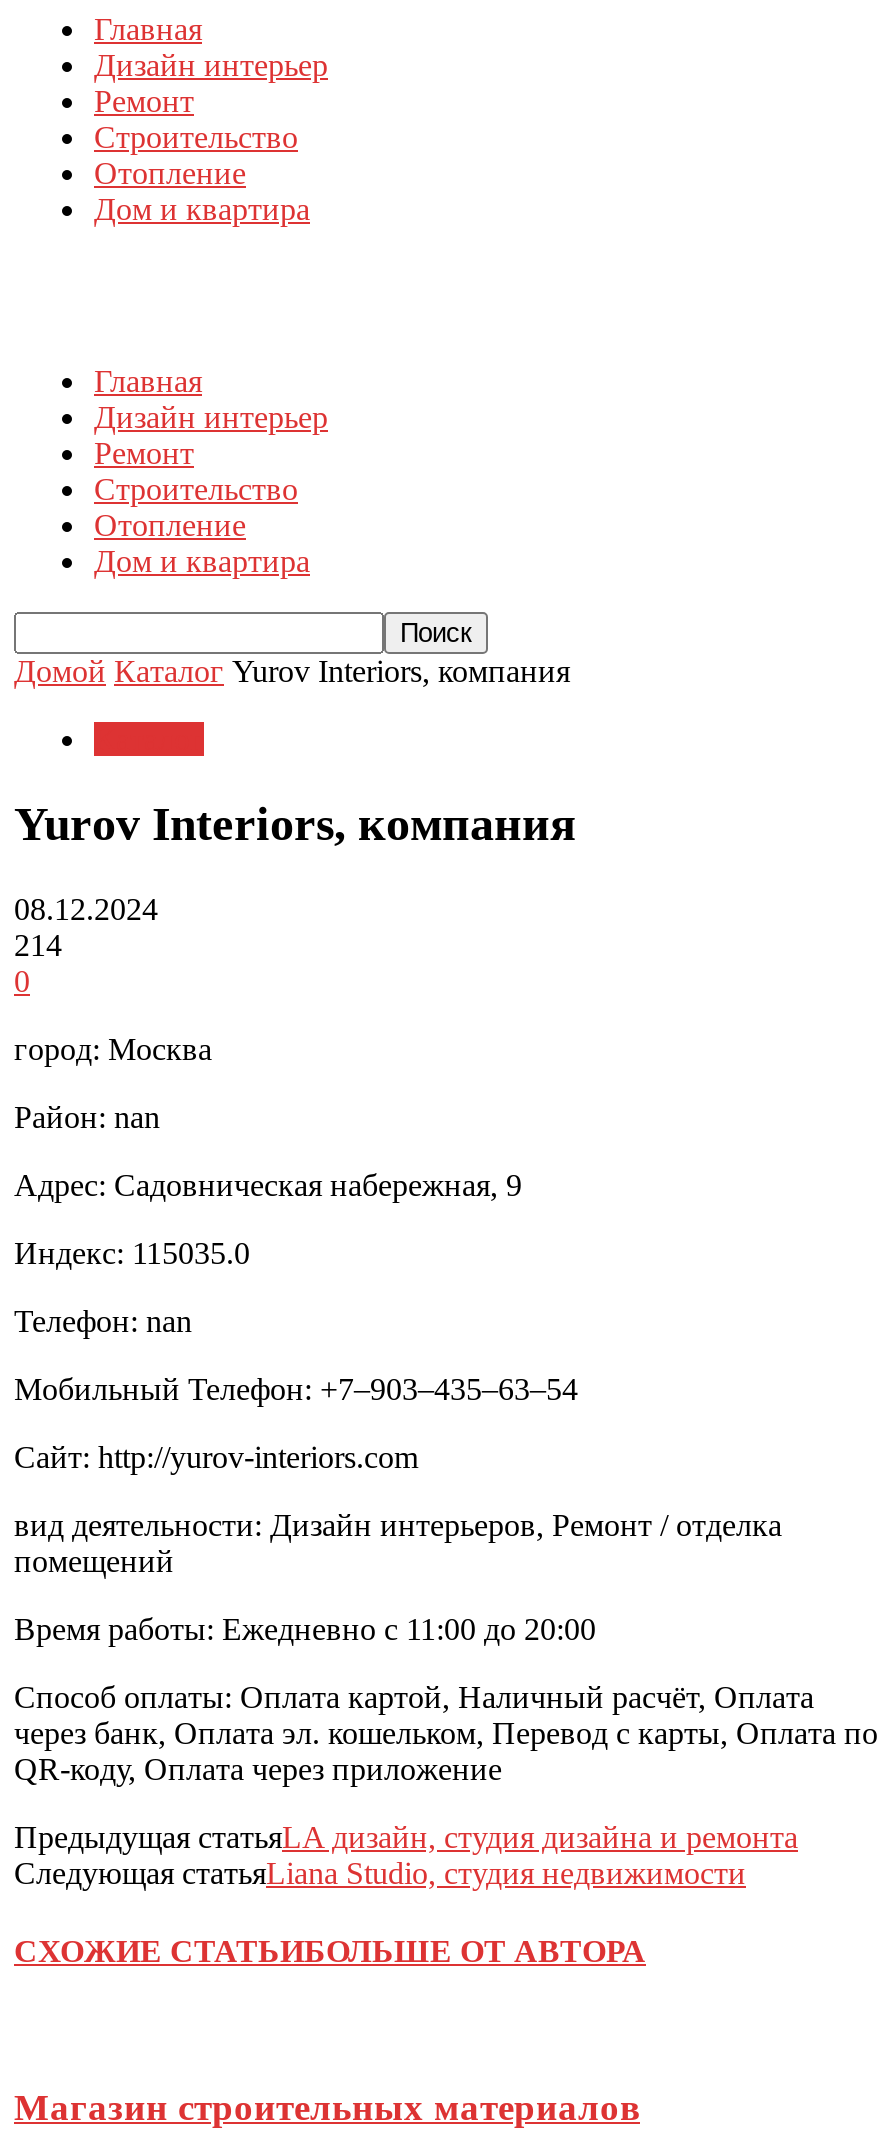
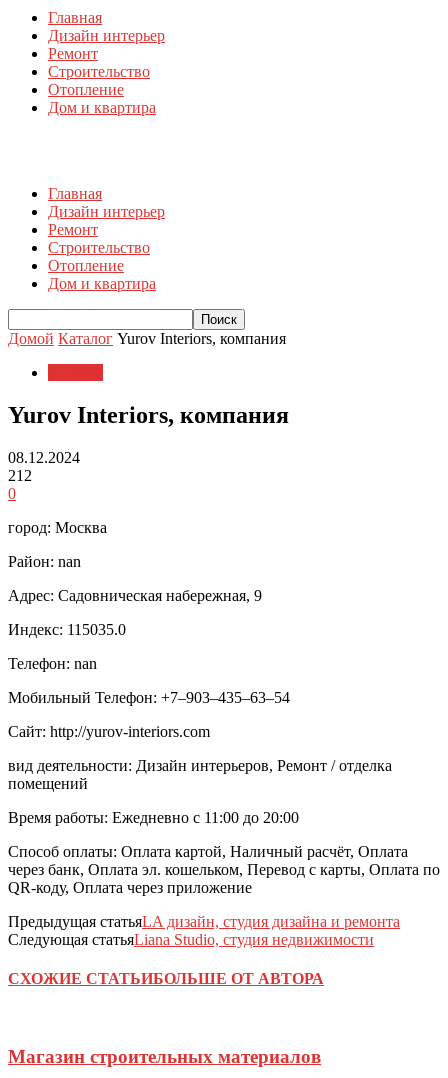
[14,928,62,962] 214 -> [8,467,32,484] 212

